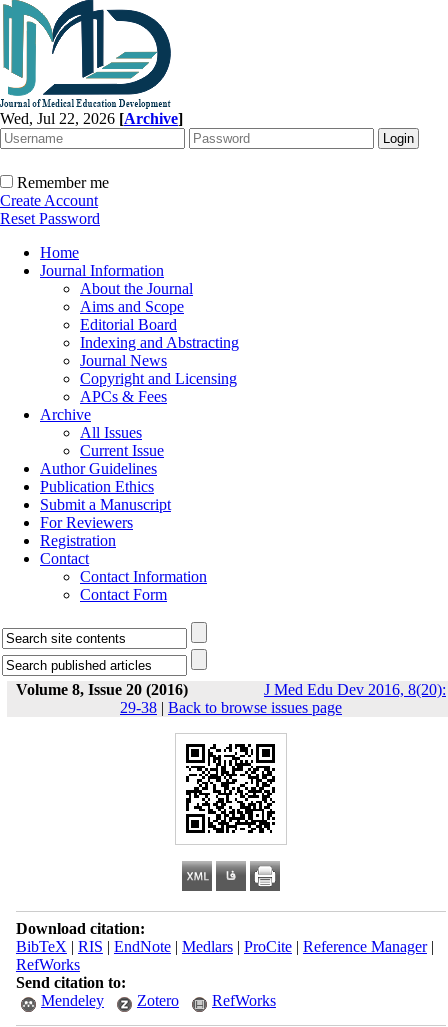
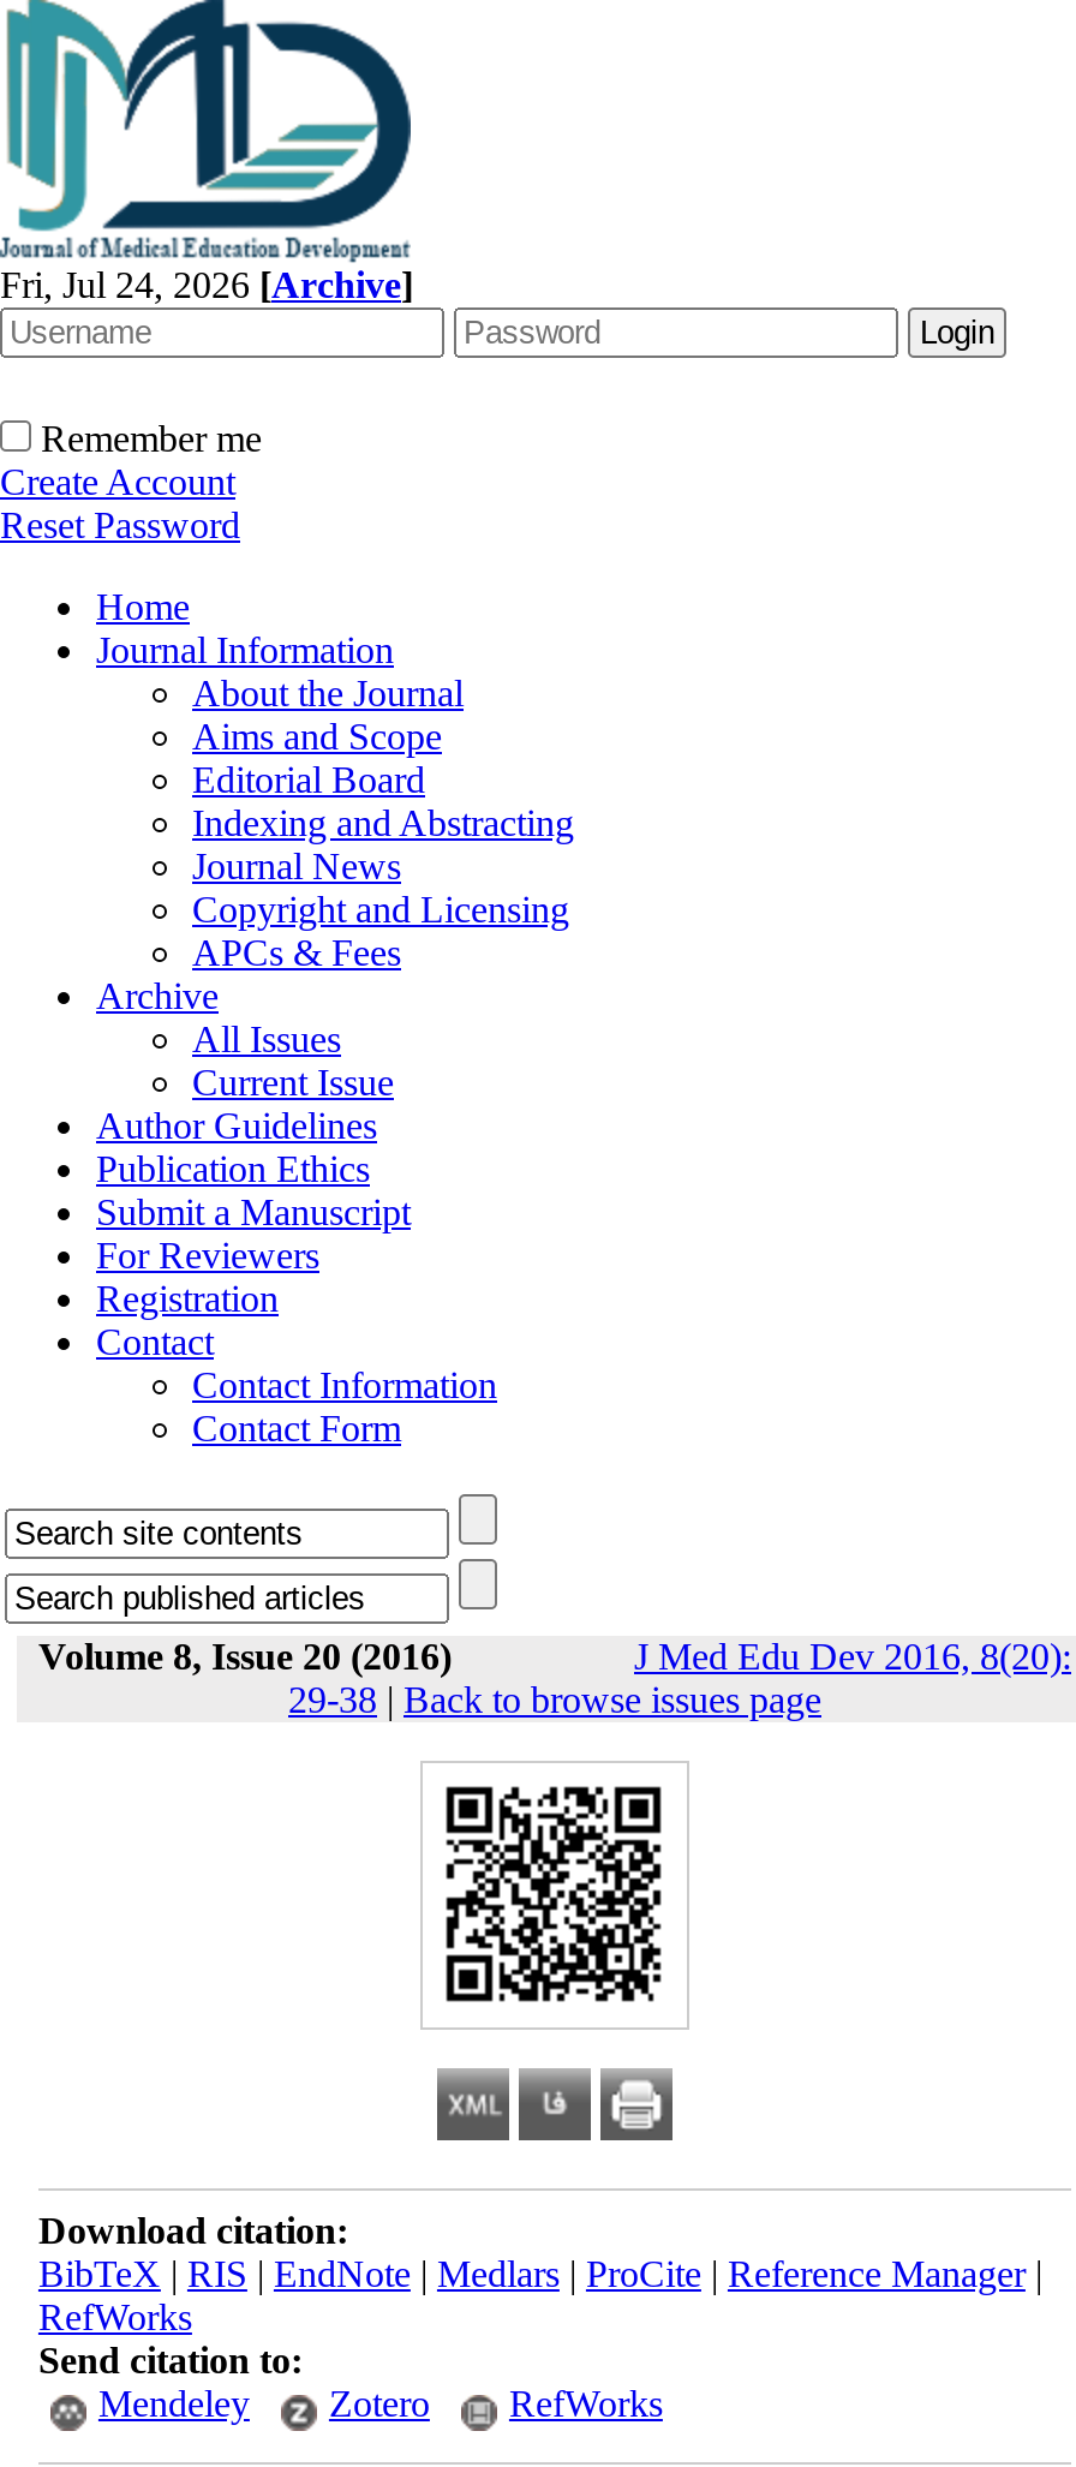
[0,110,183,127] Wed, Jul 22, 2026 [Archive] -> [0,264,413,305] Fri, Jul 24, 2026 [Archive]

